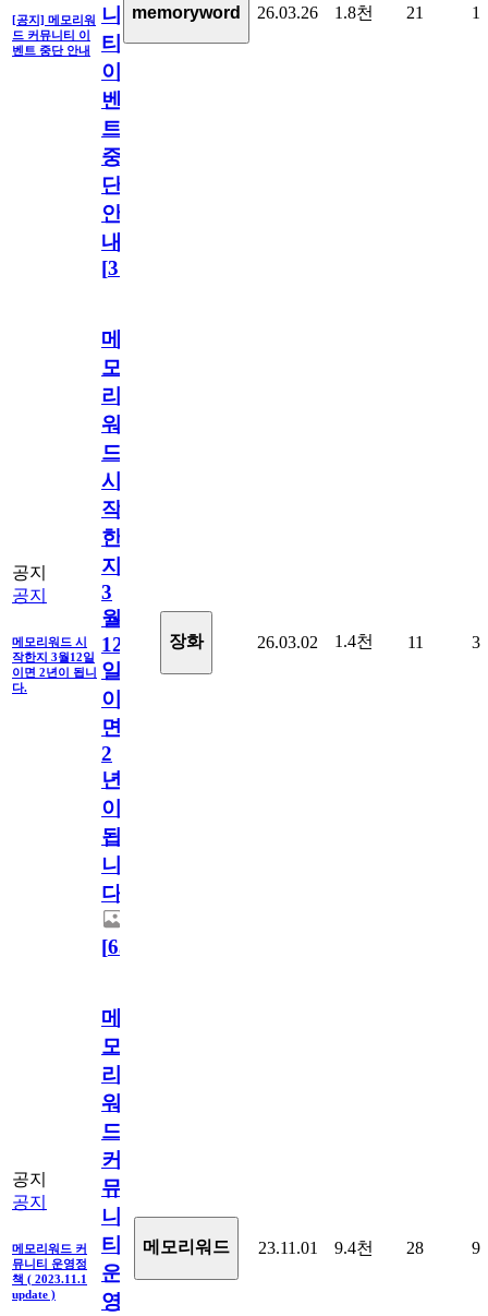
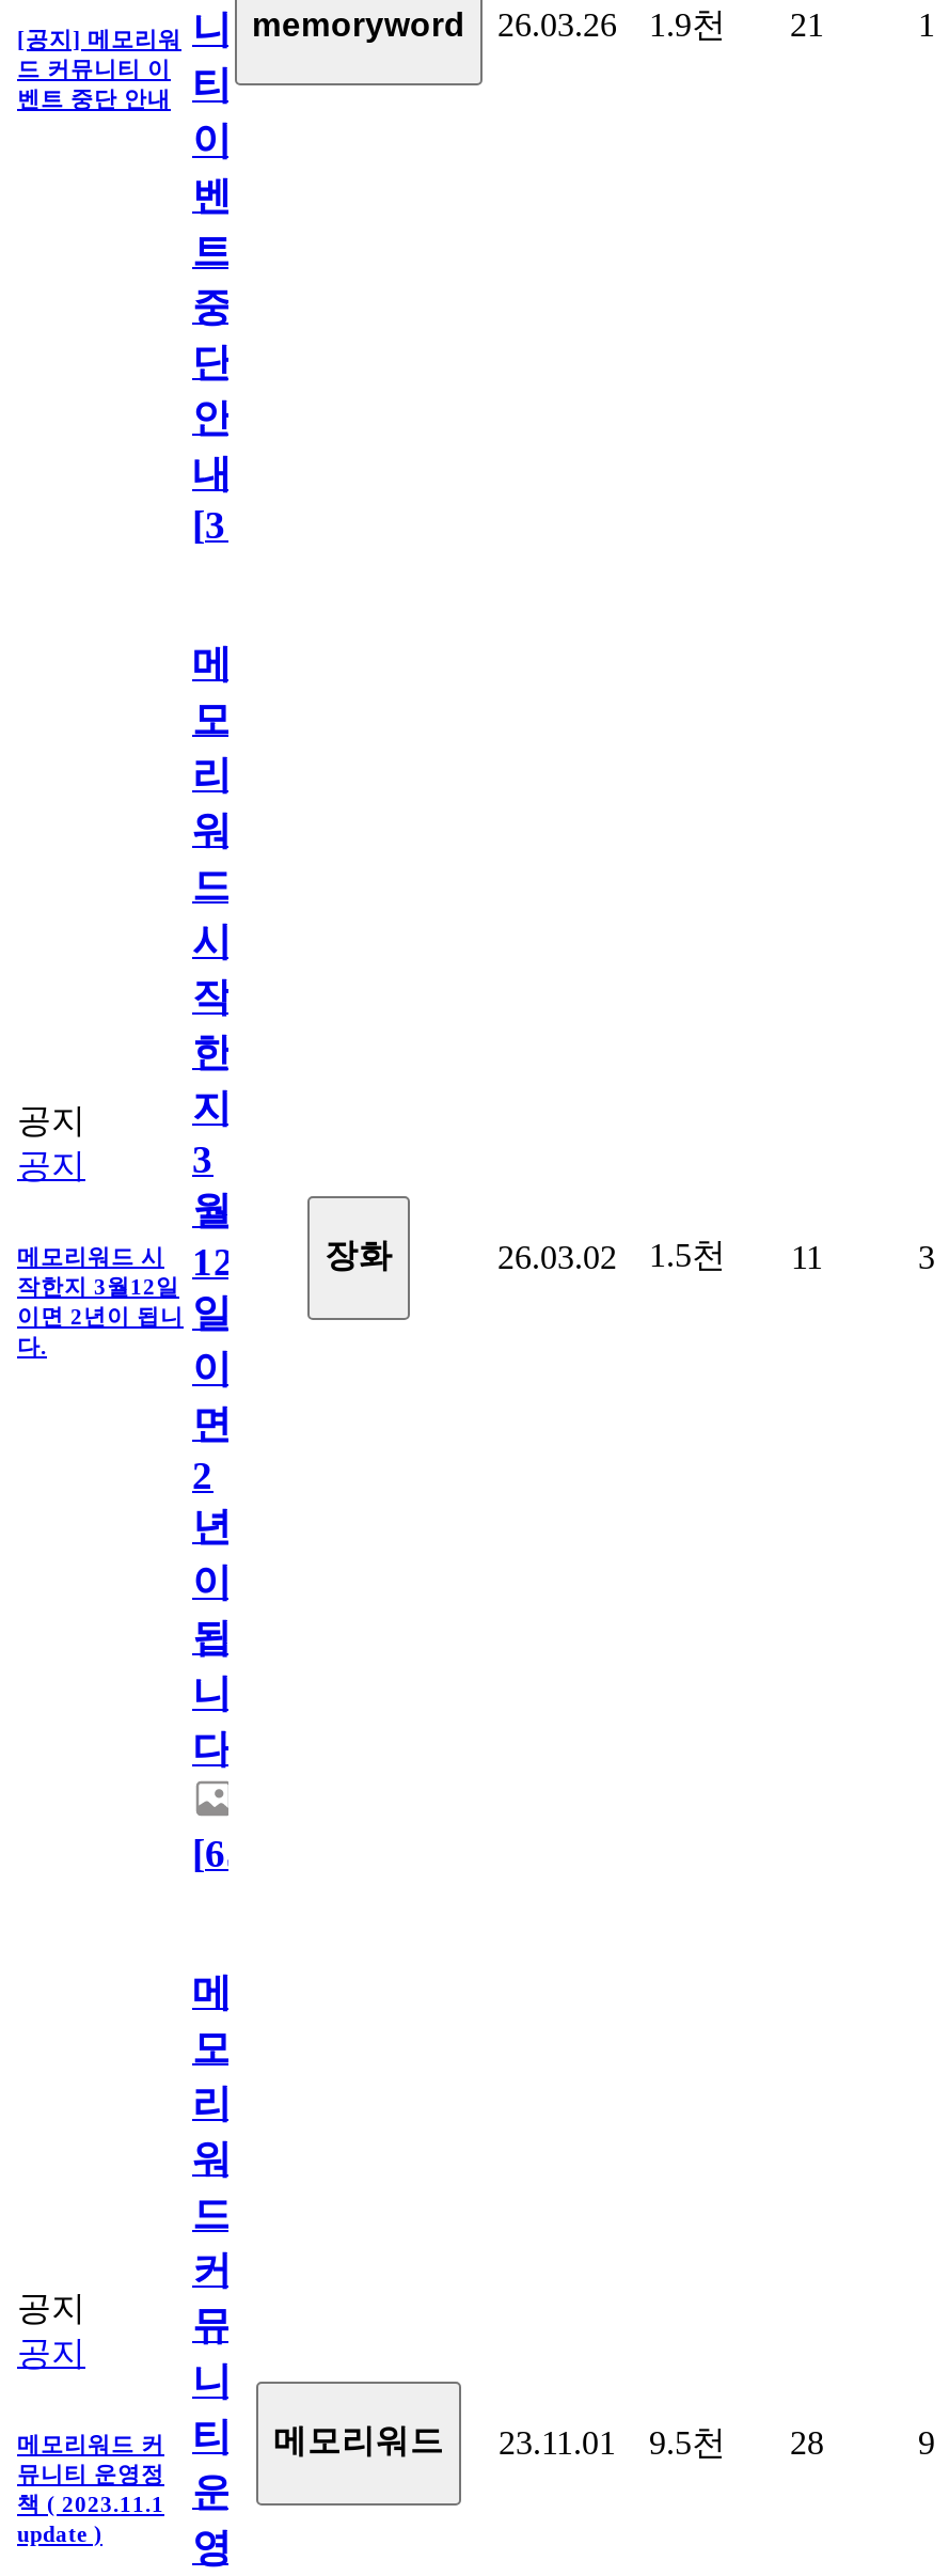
[334,3,374,21] 1.8천 -> [649,6,726,42] 1.9천
[257,631,423,651] 26.03.02 1.4천 11 -> [497,1236,823,1274] 26.03.02 1.5천 11
[12,1233,424,1257] 메모리워드 커 티 메모리워드 23.11.01 9.4천 28 -> [17,2414,824,2460] 메모리워드 커 티 메모리워드 23.11.01 9.5천 28

